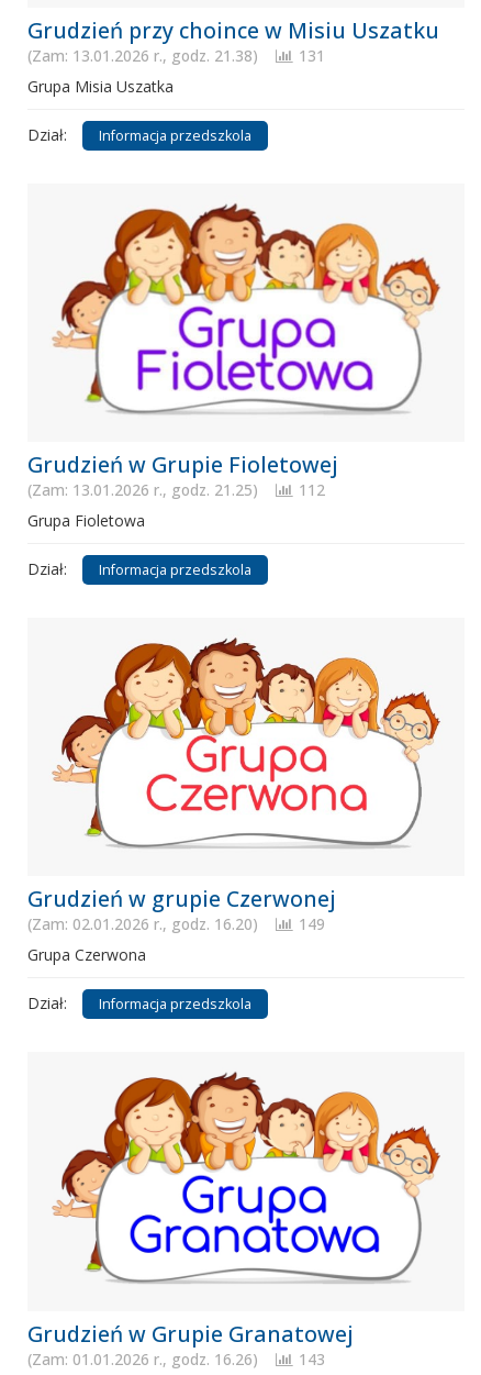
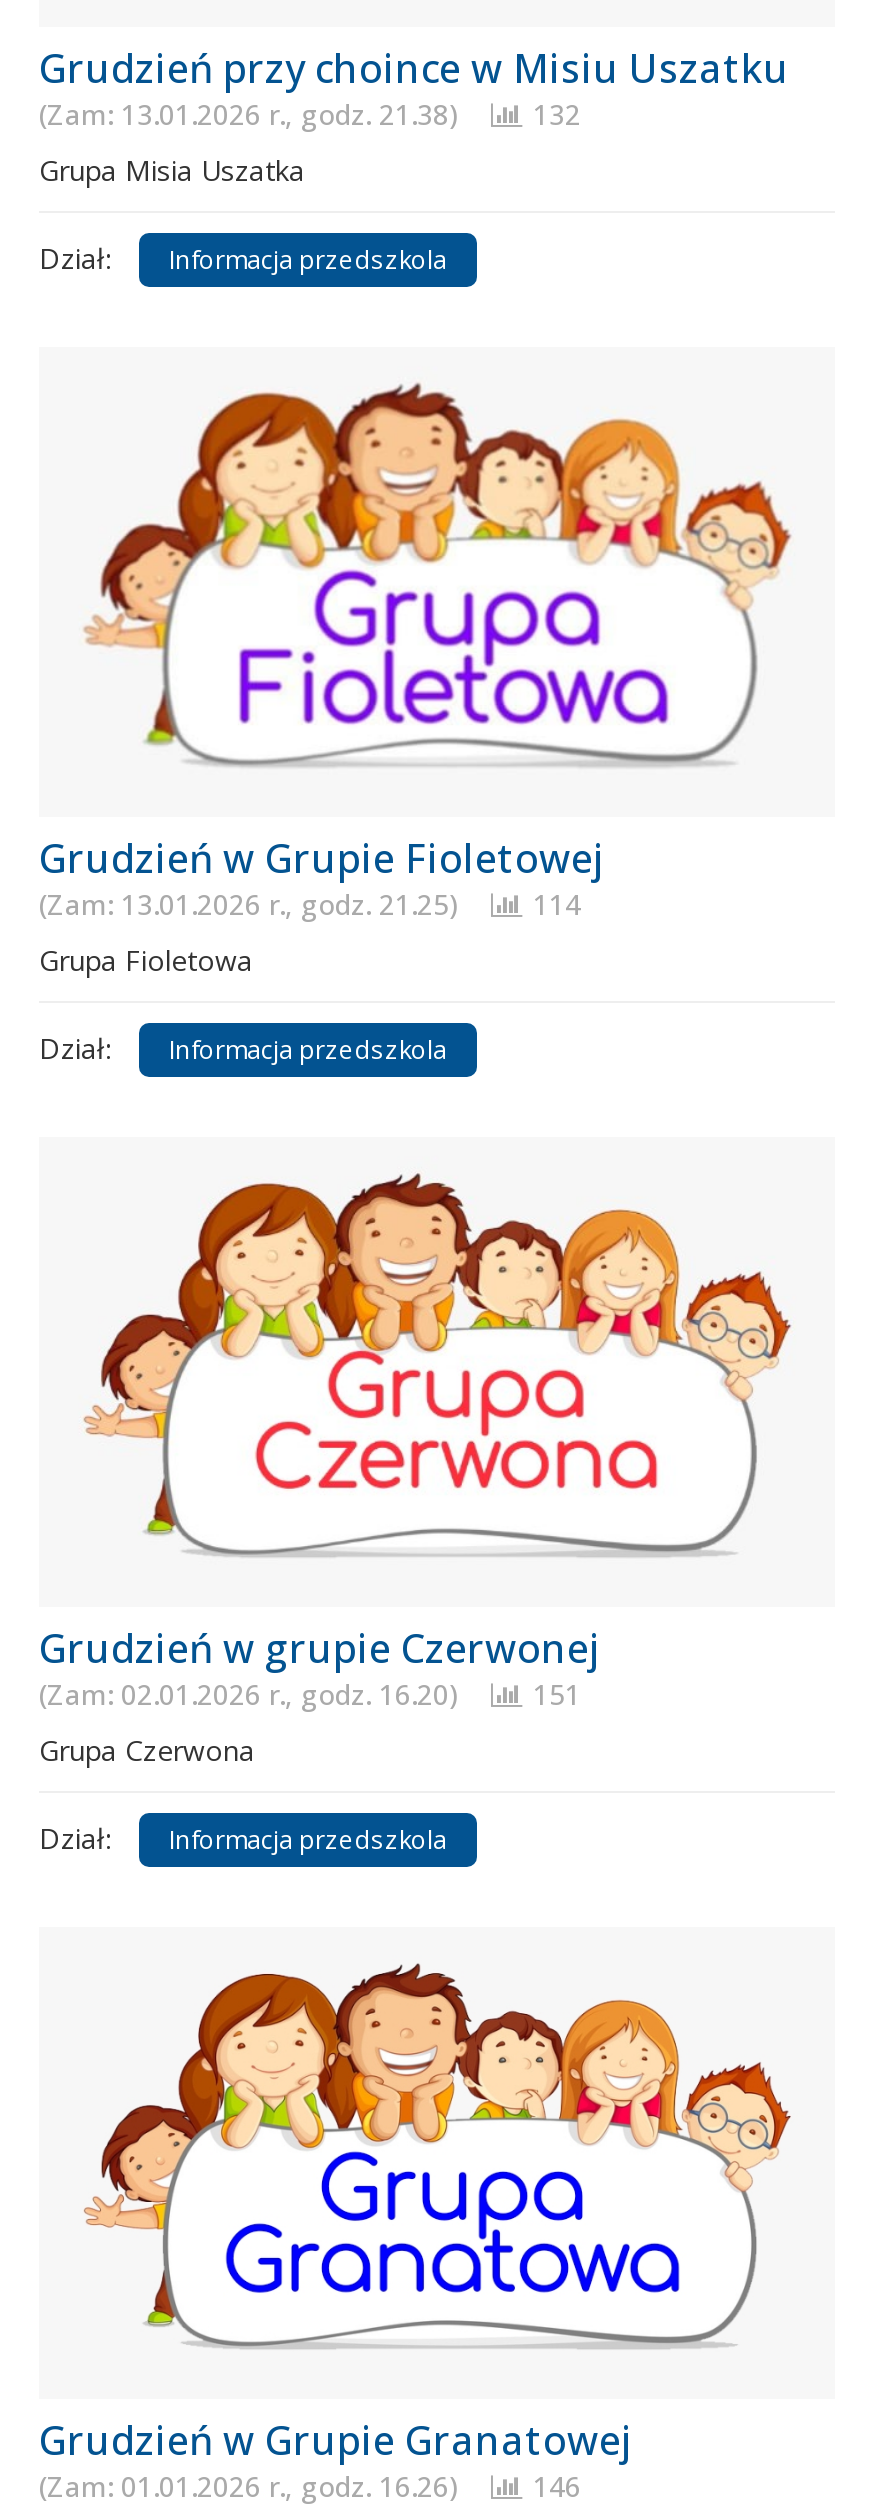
[27,45,325,66] (Zam: 13.01.2026 r., godz. 21.38) 131 -> [39,95,581,133] (Zam: 13.01.2026 r., godz. 21.38) 132
[27,480,325,500] (Zam: 13.01.2026 r., godz. 21.25) 112 -> [39,886,581,924] (Zam: 13.01.2026 r., godz. 21.25) 114
[27,914,325,935] (Zam: 02.01.2026 r., godz. 16.20) 149 -> [39,1676,581,1714] (Zam: 02.01.2026 r., godz. 16.20) 151
[27,1348,325,1369] (Zam: 01.01.2026 r., godz. 16.26) 143 -> [39,2466,581,2504] (Zam: 01.01.2026 r., godz. 16.26) 146

